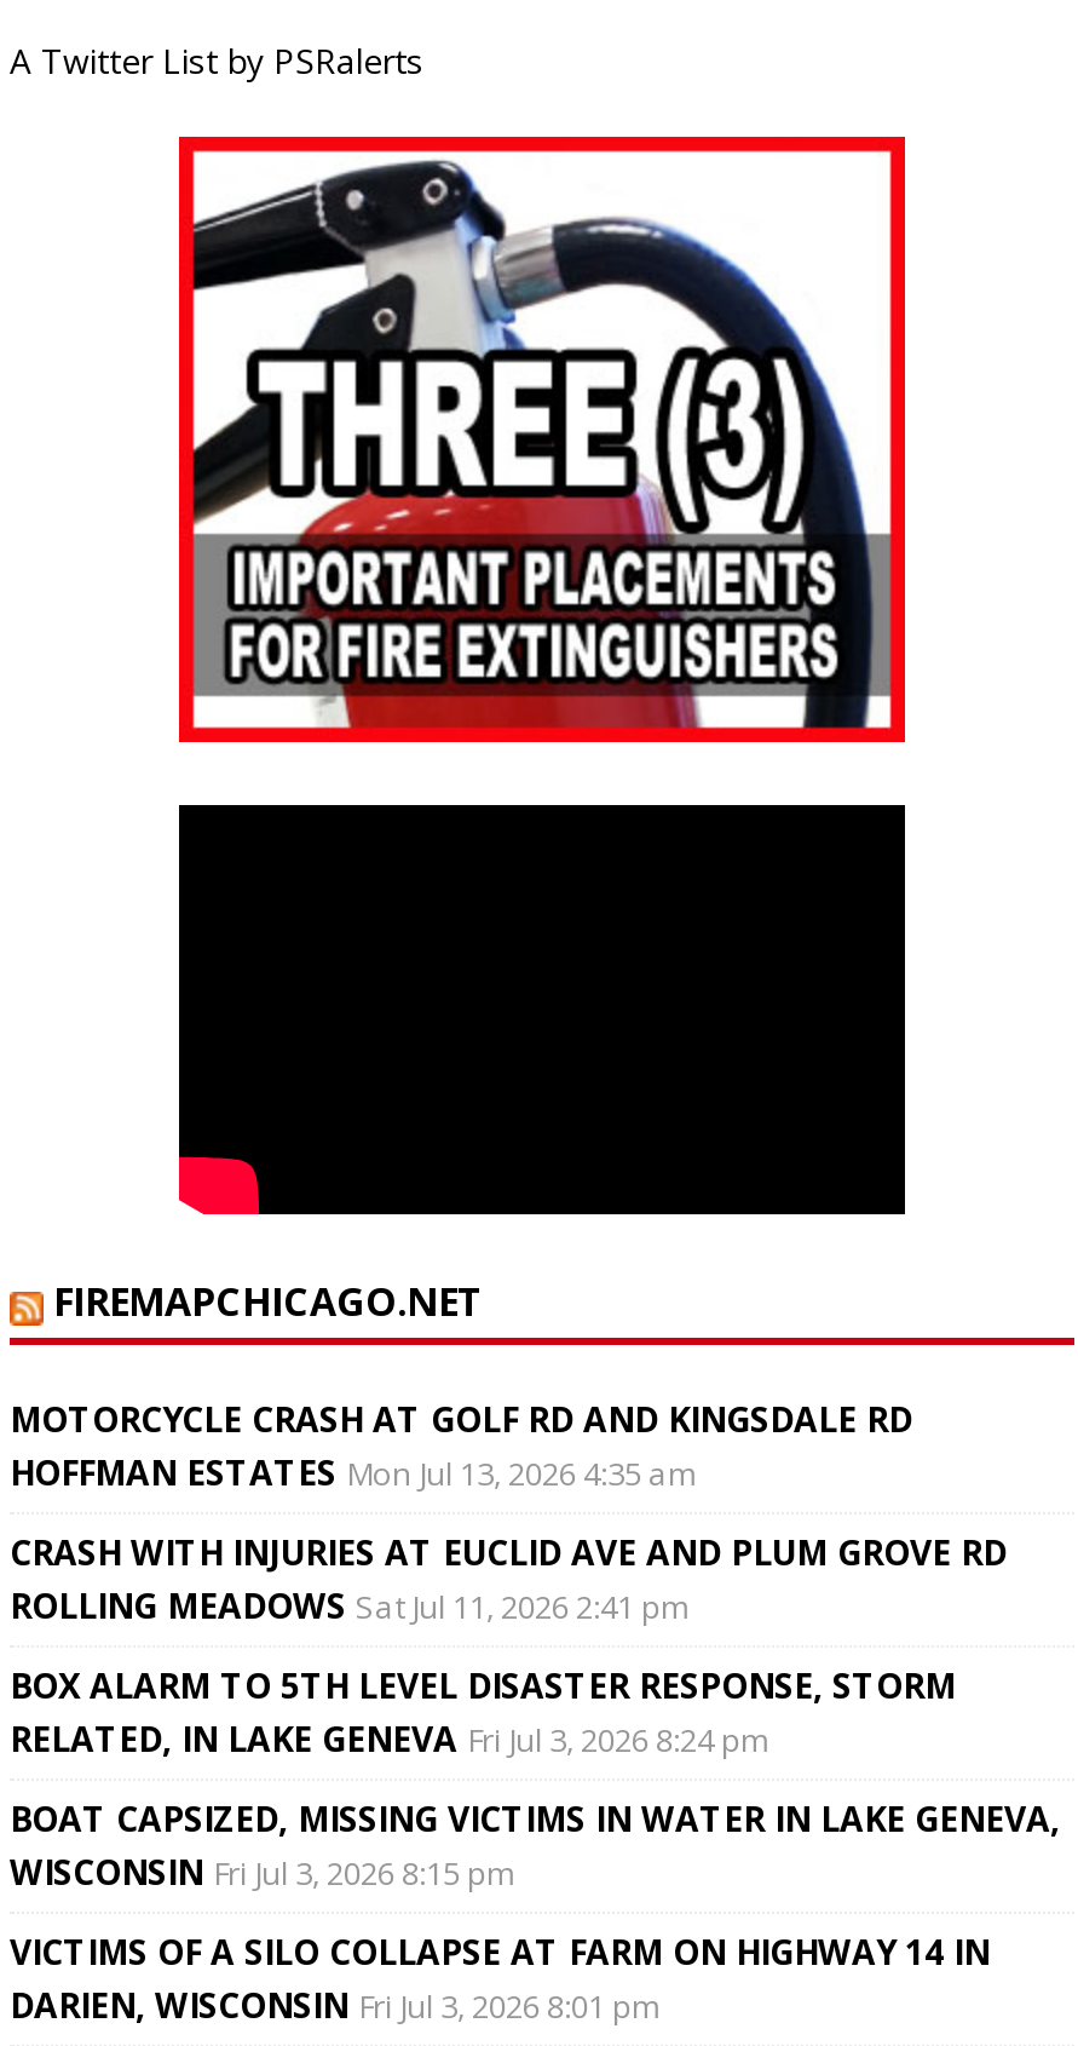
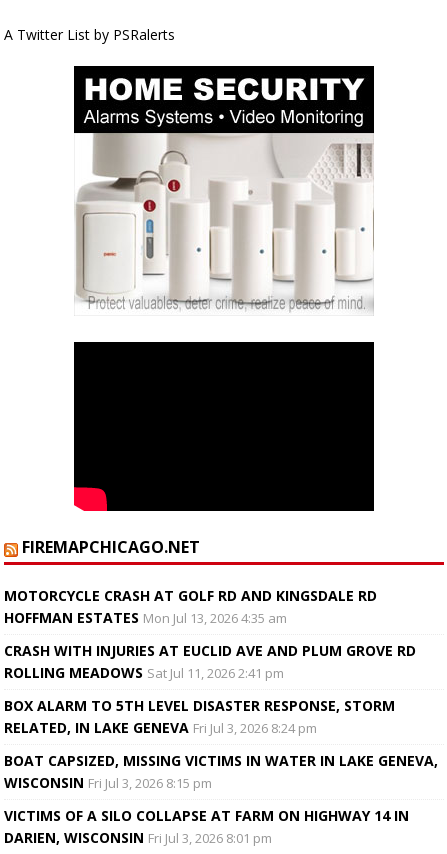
[177,136,907,746] [image] -> [73,65,375,316] [image]

